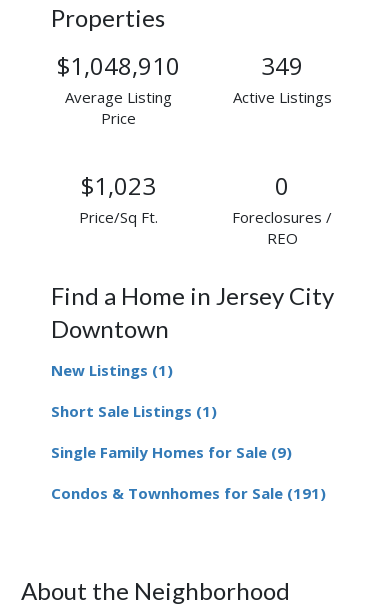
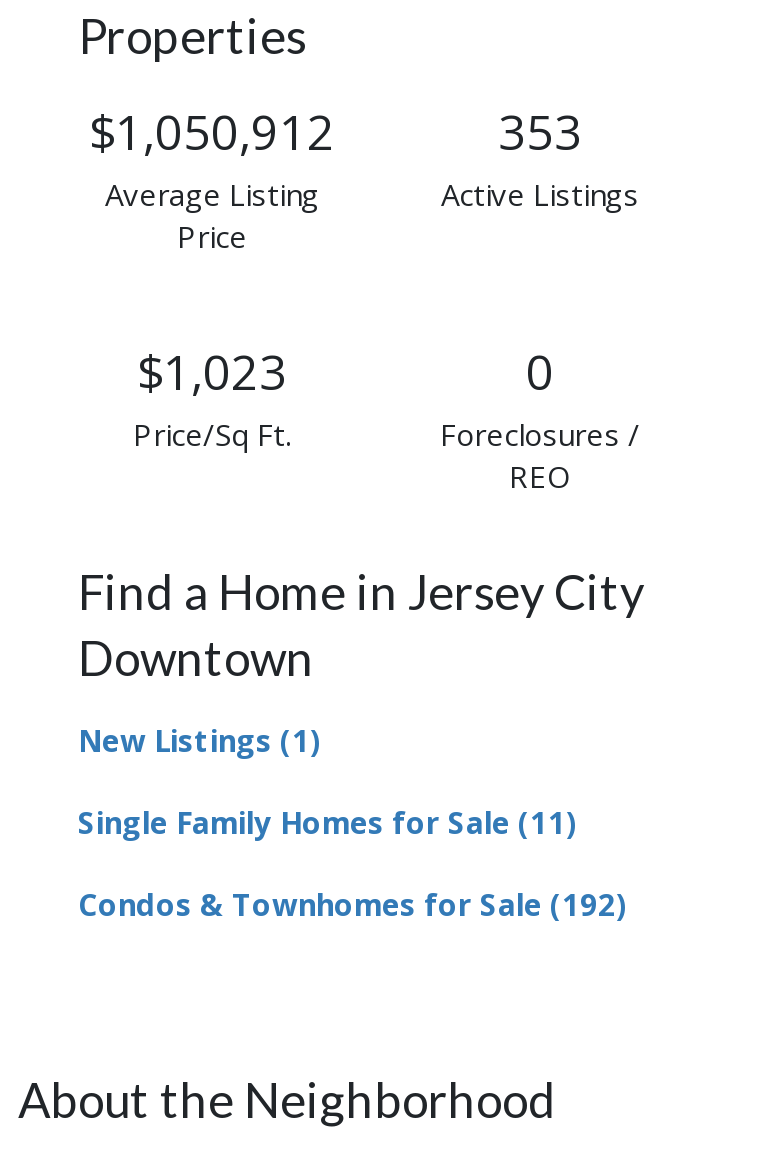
[56,49,179,82] $1,048,910 -> [89,98,335,164] $1,050,912
[261,49,303,82] 349 -> [498,98,582,164] 353
[51,401,326,503] Short Sale Listings (1) | Single Family Homes for Sale (9) | Condos & Townhomes for Sale (191) -> [78,802,628,924] Single Family Homes for Sale (11) | Condos & Townhomes for Sale (192)

